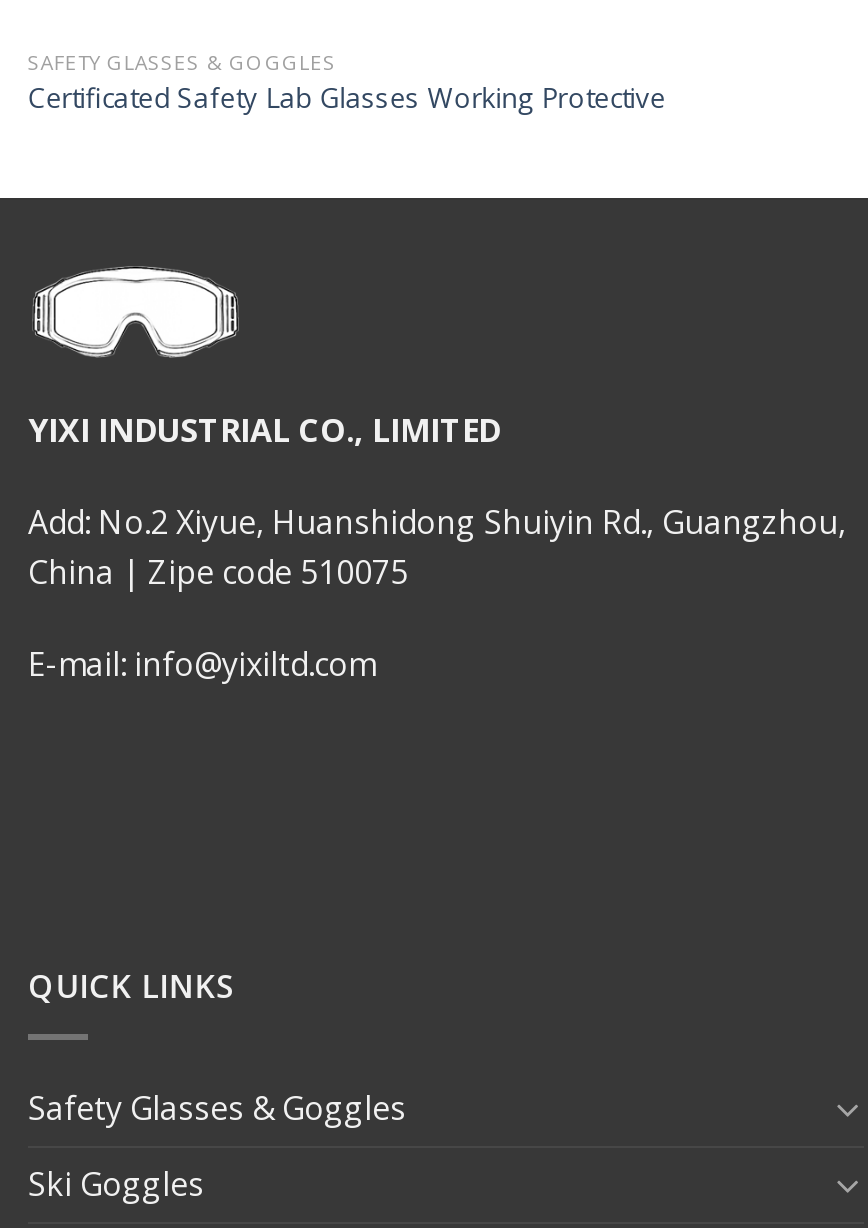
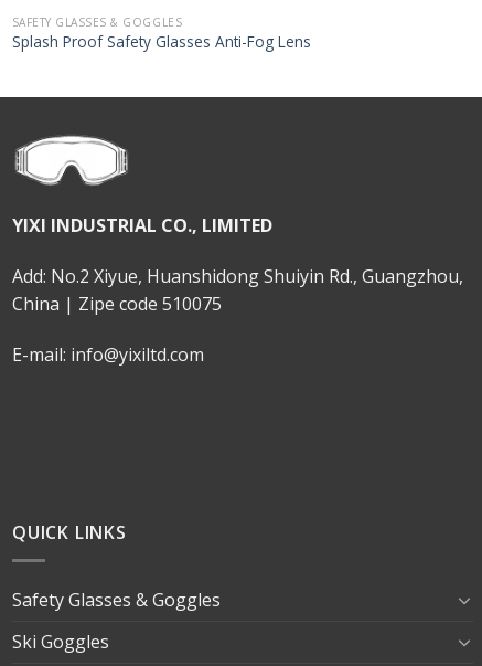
[28,78,666,116] Certificated Safety Lab Glasses Working Protective -> [12,31,311,52] Splash Proof Safety Glasses Anti-Fog Lens

